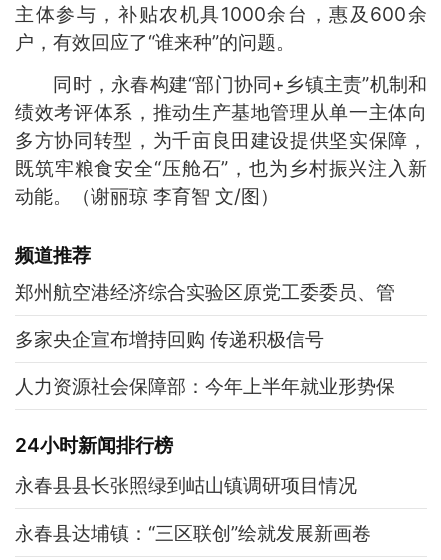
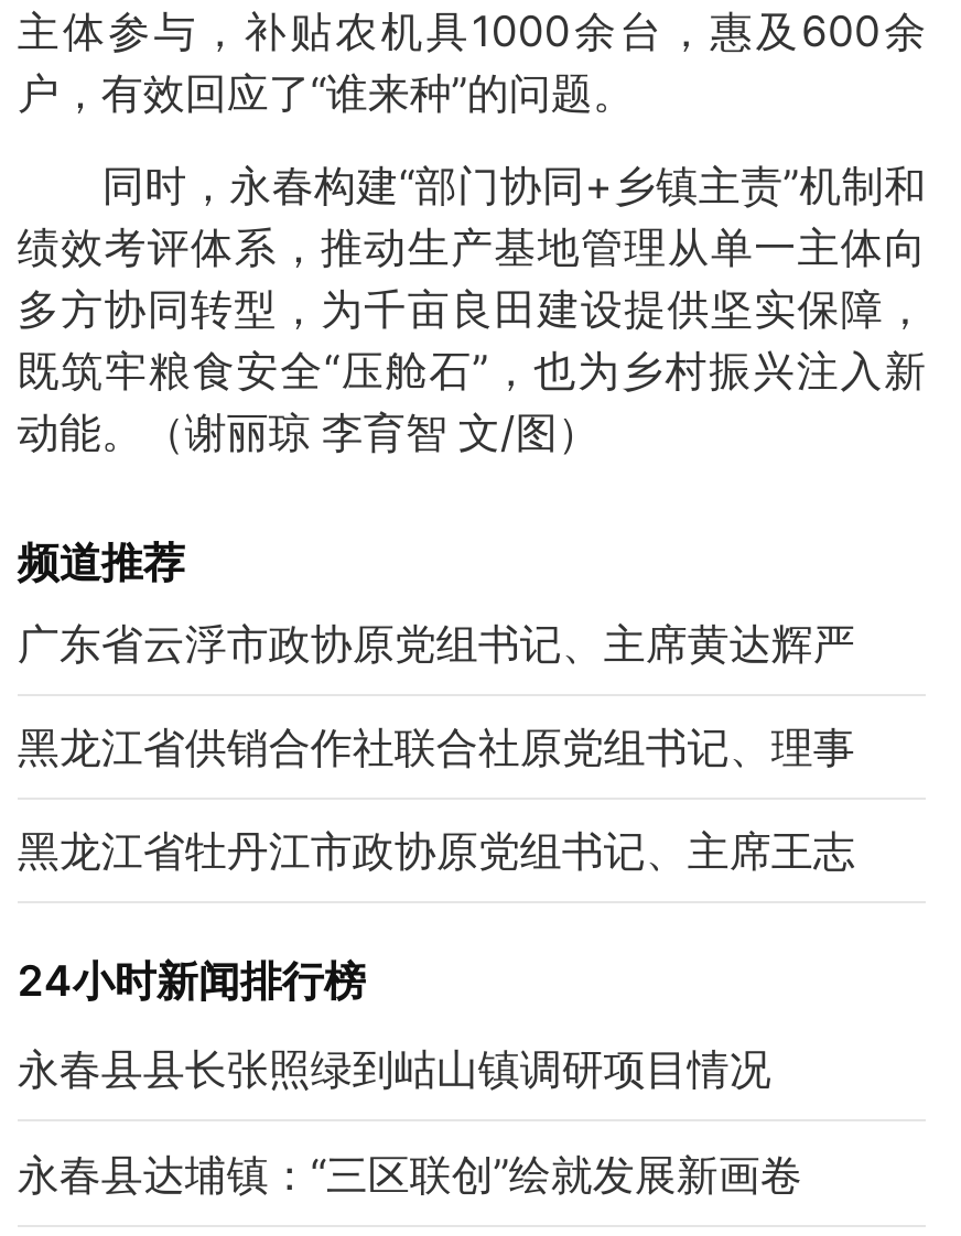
[15,280,395,304] 郑州航空港经济综合实验区原党工委委员、管 -> [17,618,855,671] 广东省云浮市政协原党组书记、主席黄达辉严
[15,327,324,351] 多家央企宣布增持回购 传递积极信号 -> [17,721,855,774] 黑龙江省供销合作社联合社原党组书记、理事
[15,374,395,398] 人力资源社会保障部：今年上半年就业形势保 -> [17,824,855,877] 黑龙江省牡丹江市政协原党组书记、主席王志

